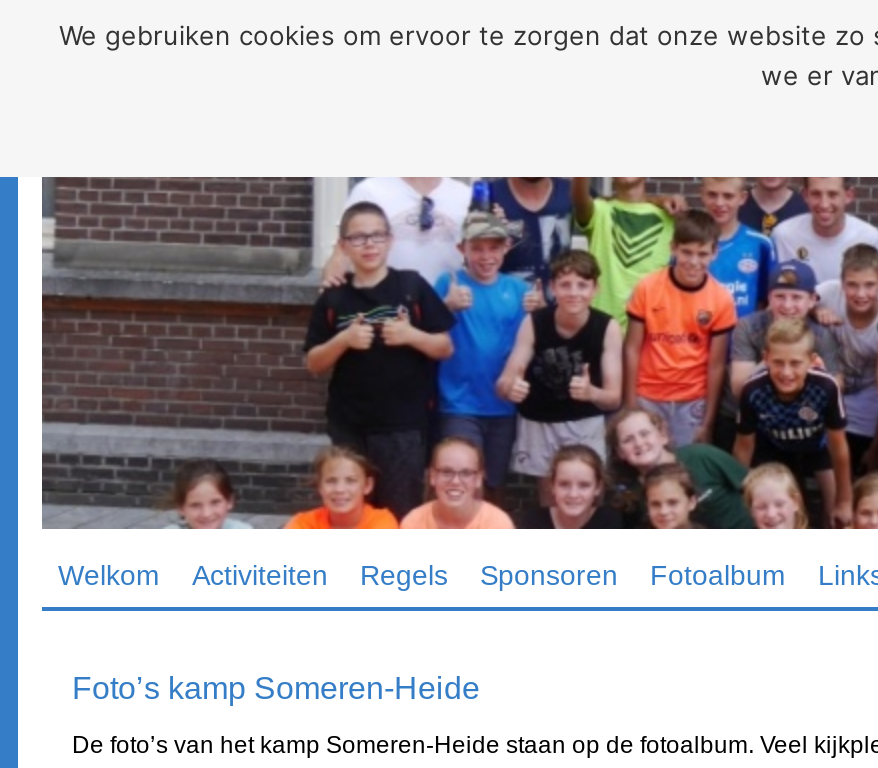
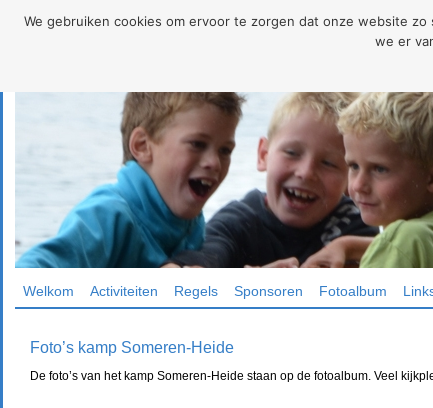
[40,175,872,531] [image] -> [15,91,430,269] [image]

